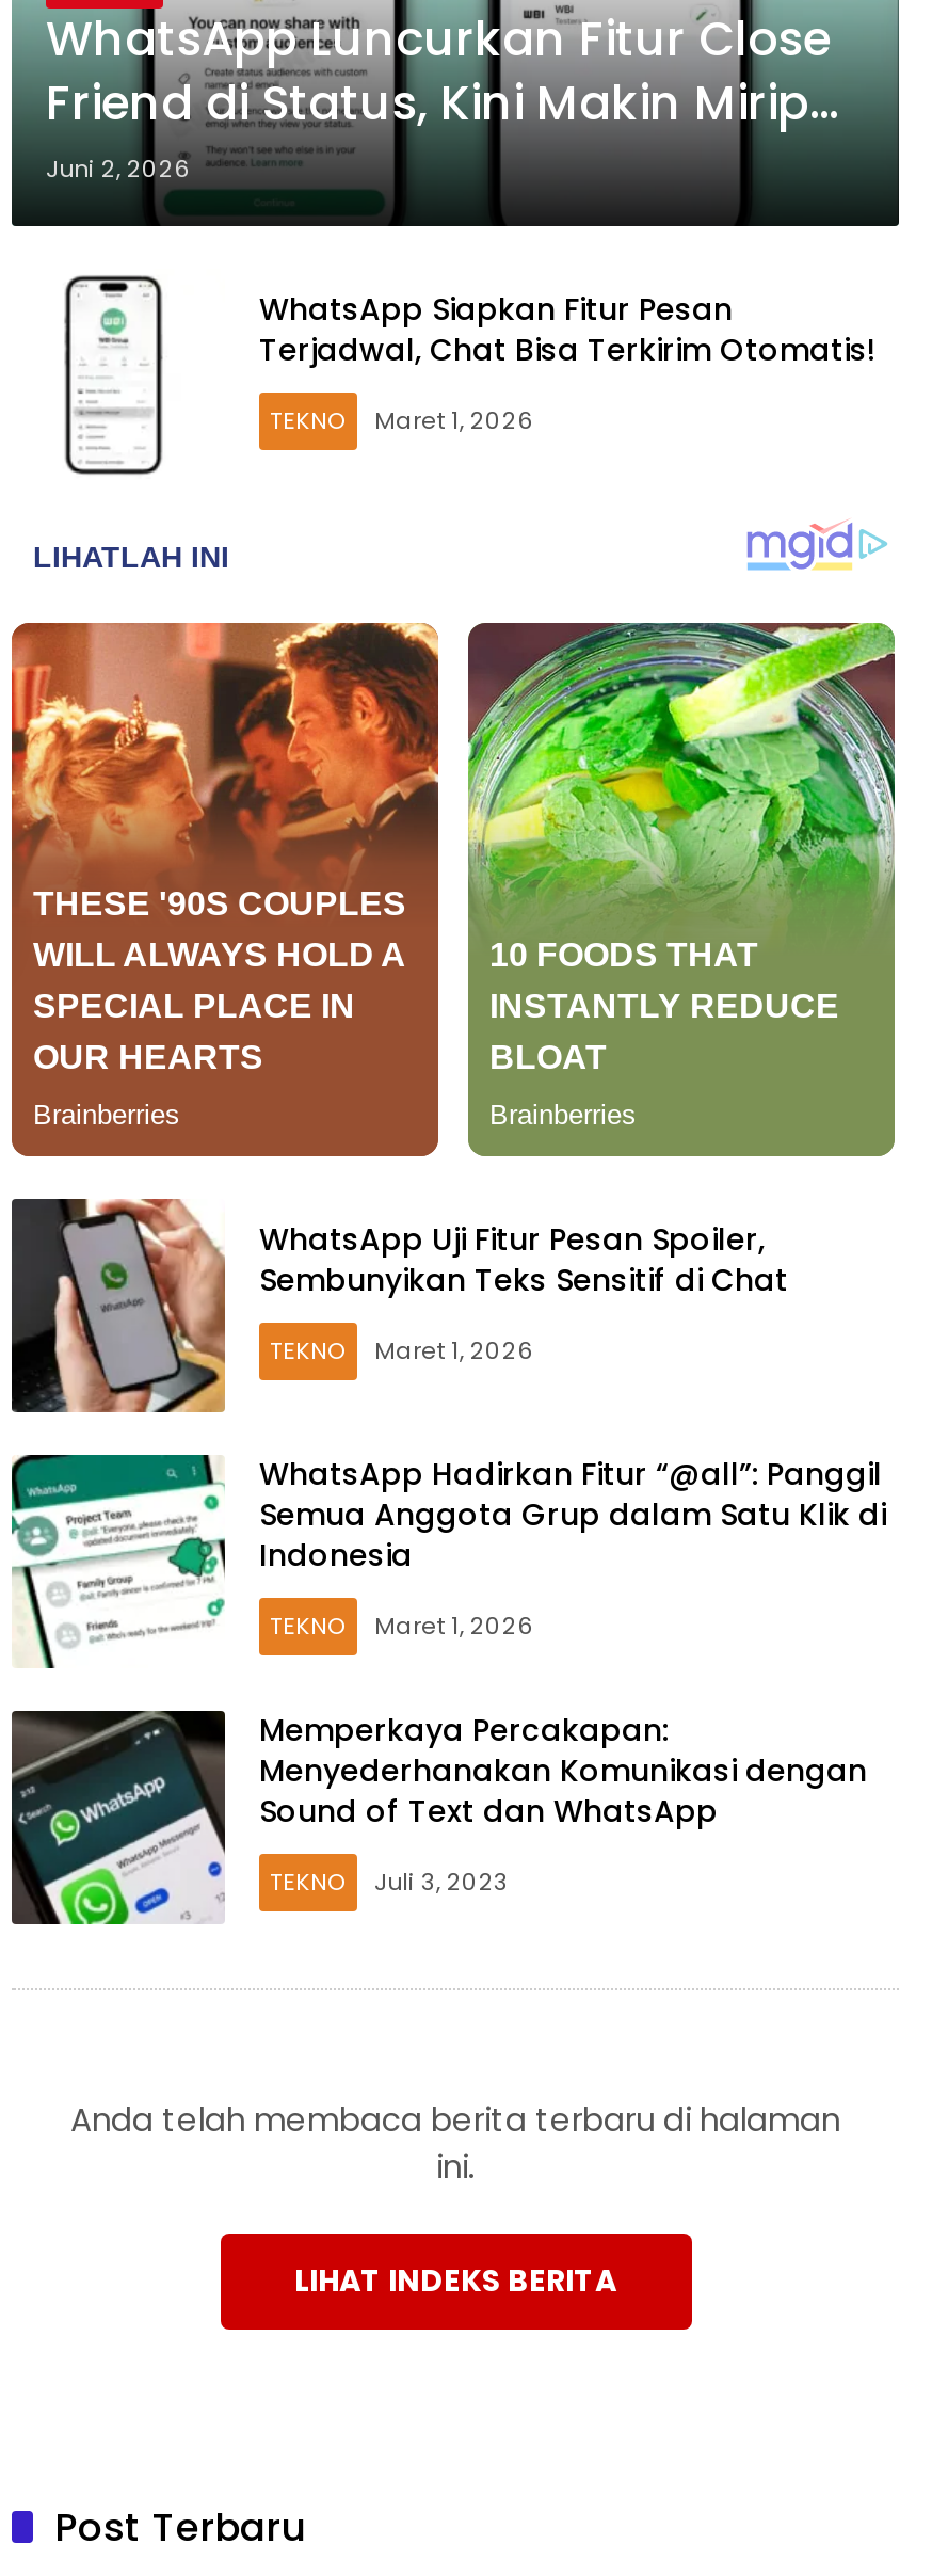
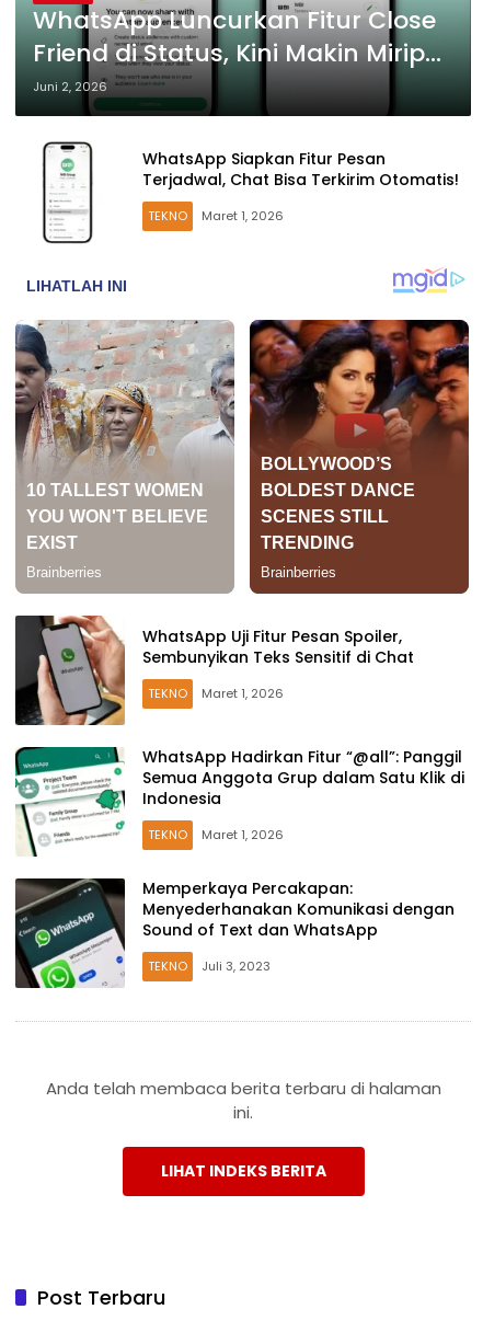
[10,621,440,1156] [image] -> [14,320,235,593] [image]
[466,621,897,1156] [image] -> [249,319,470,594] [image]

